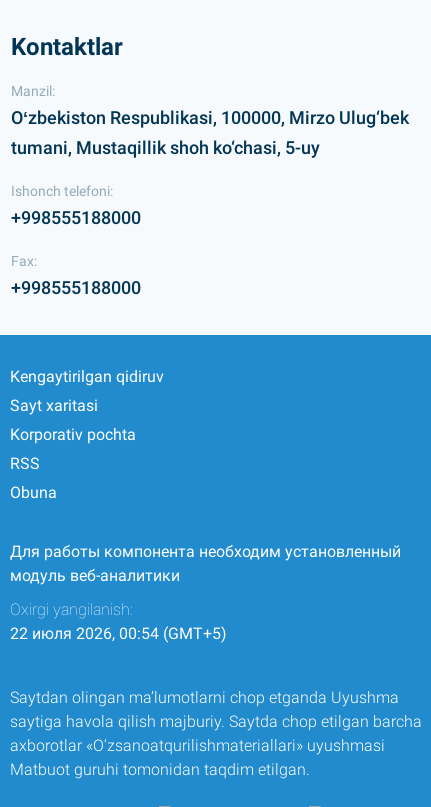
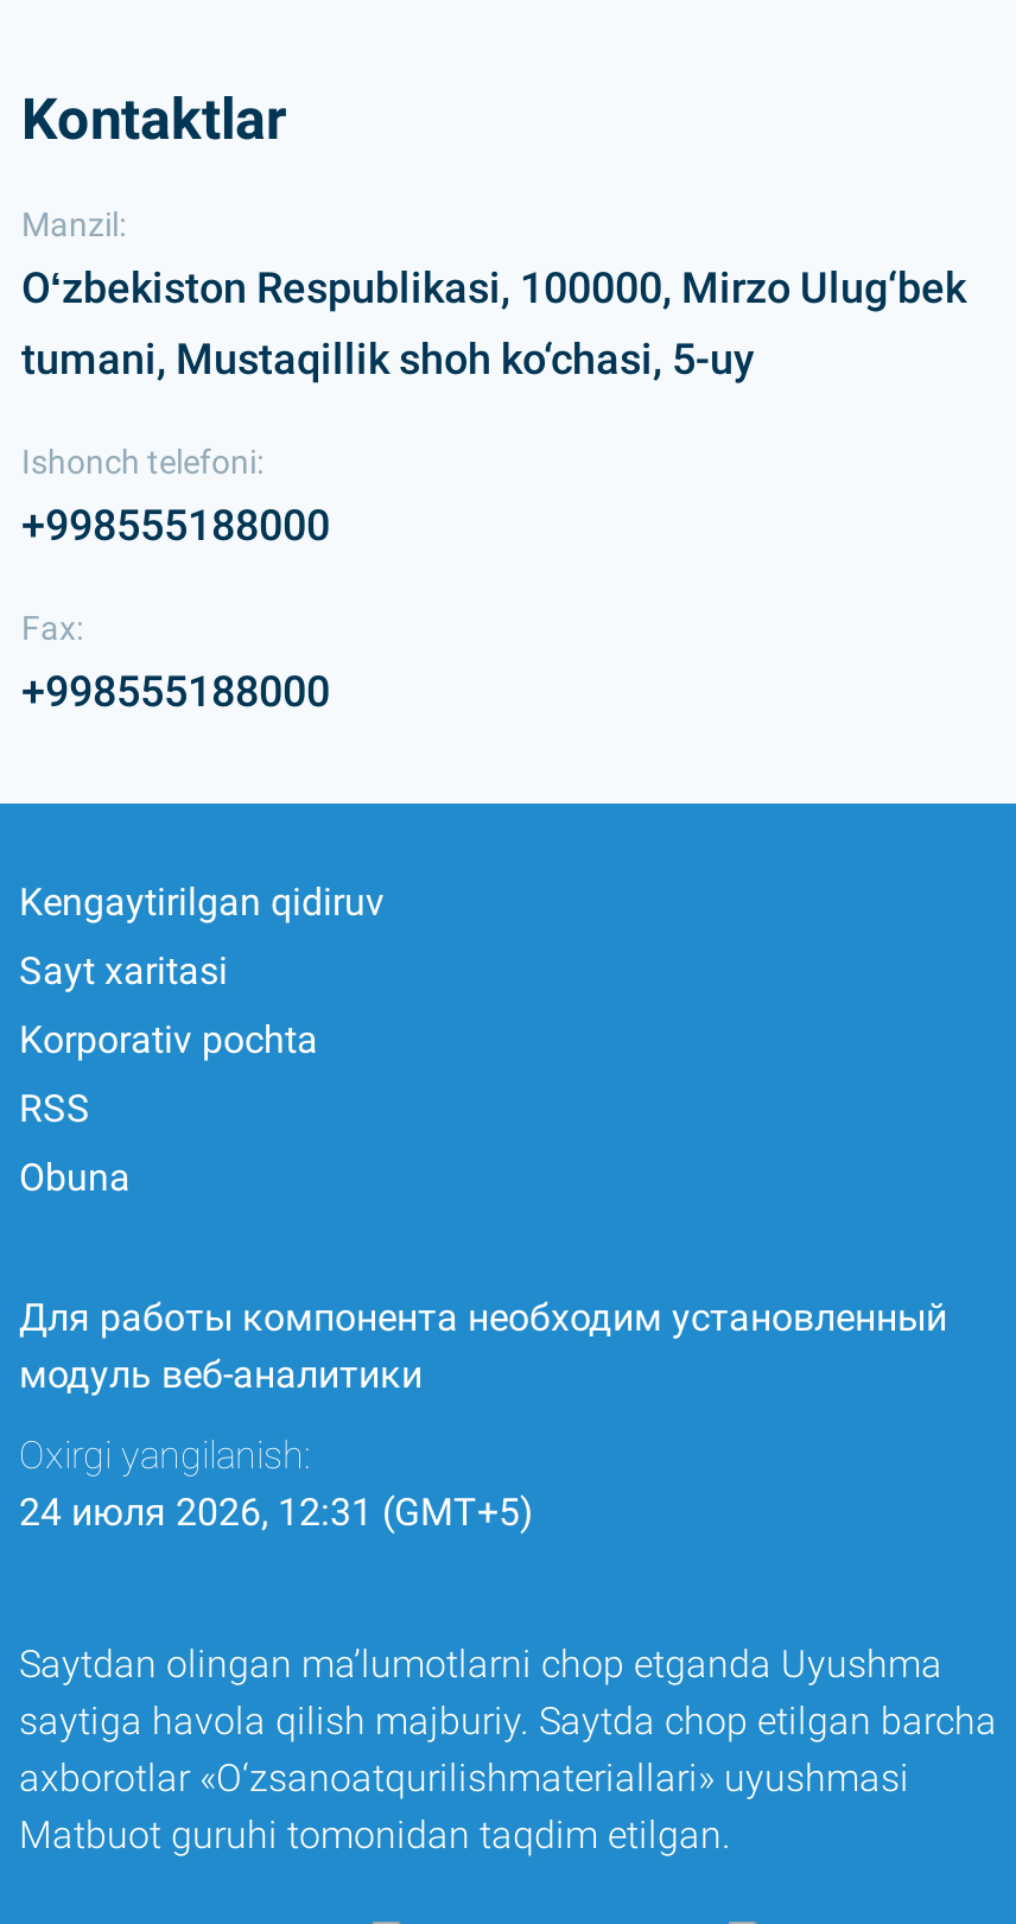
[10,624,227,643] 22 июля 2026, 00:54 (GMT+5) -> [19,1490,534,1535] 24 июля 2026, 12:31 (GMT+5)

